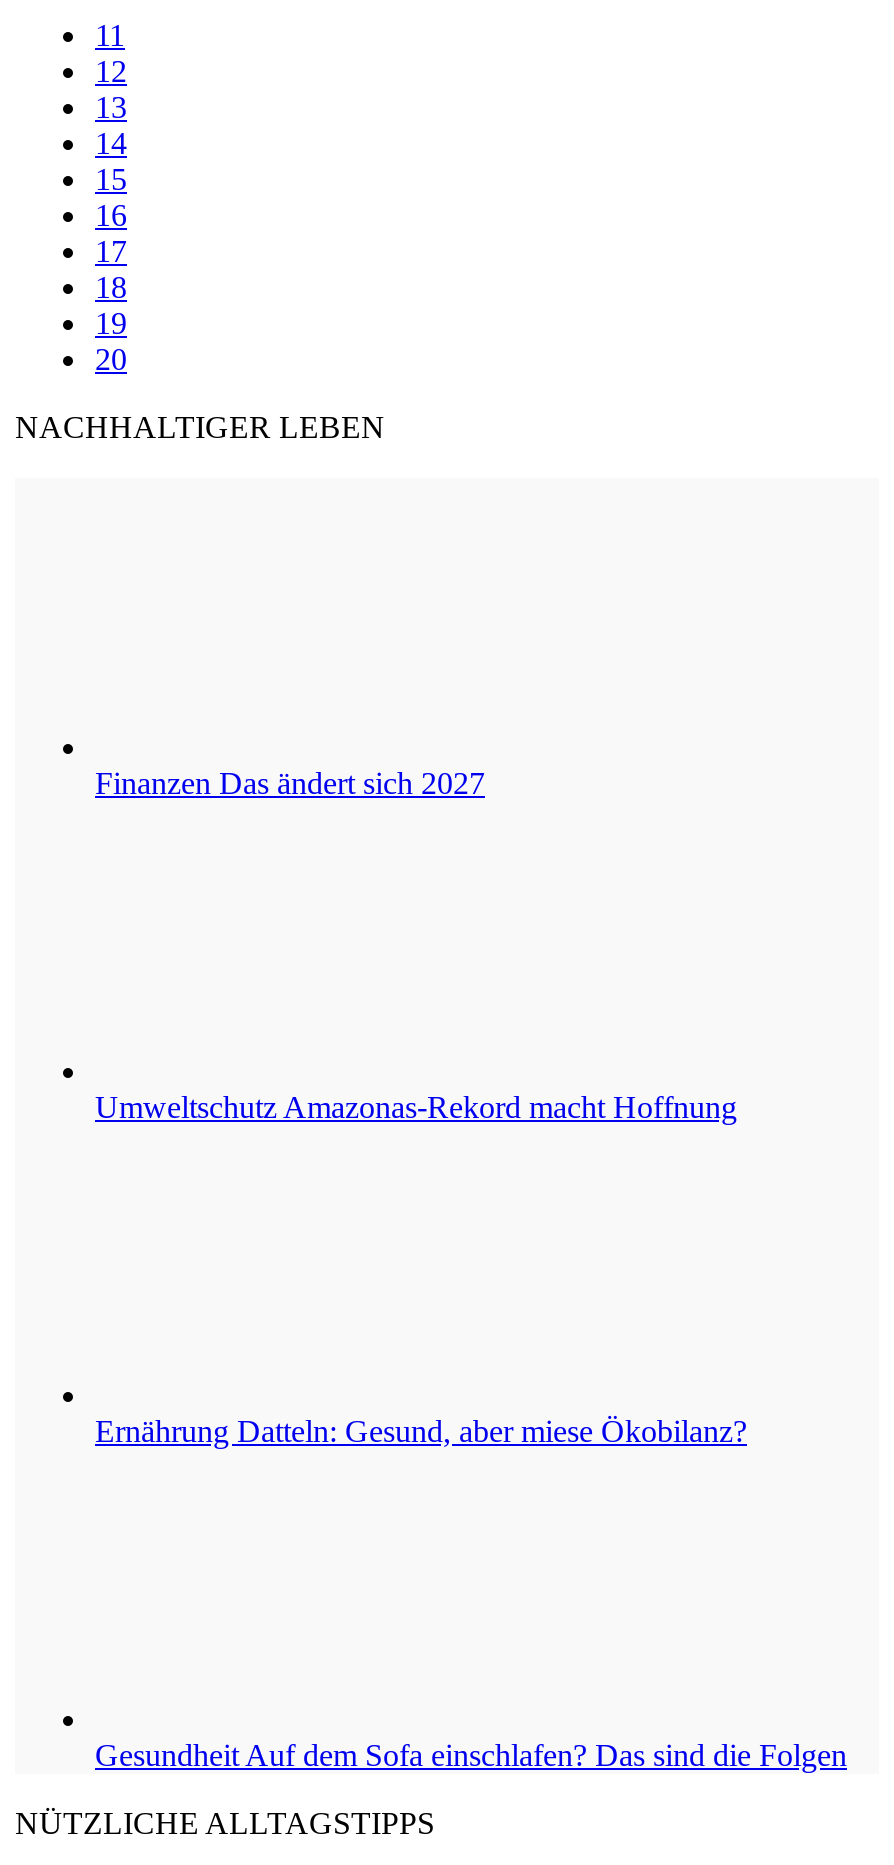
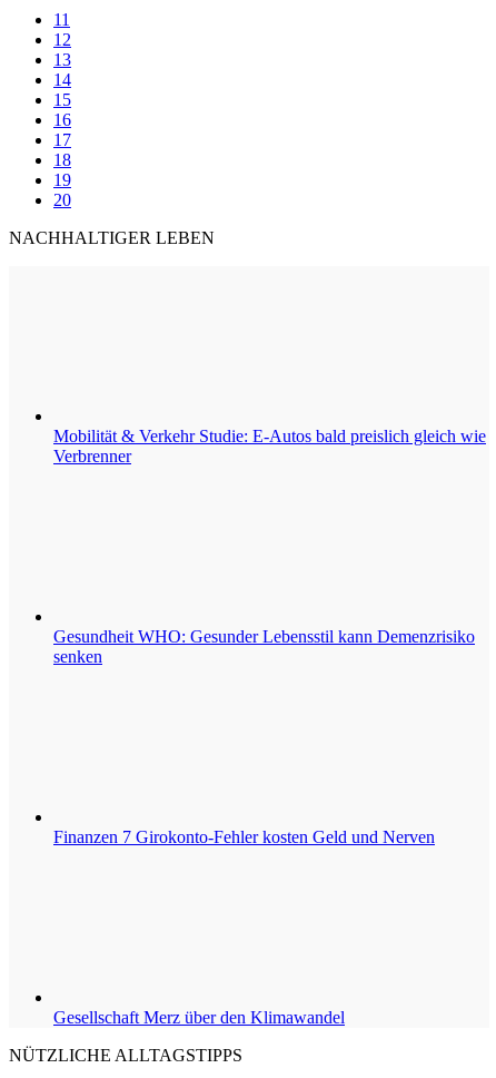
[95,766,485,800] Finanzen Das ändert sich 2027 -> [53,427,486,465] Mobilität & Verkehr Studie: E-Autos bald preislich gleich wie | Verbrenner
[95,1090,737,1124] Umweltschutz Amazonas-Rekord macht Hoffnung -> [53,627,475,666] Gesundheit WHO: Gesunder Lebensstil kann Demenzrisiko | senken
[95,1414,747,1448] Ernährung Datteln: Gesund, aber miese Ökobilanz? -> [53,827,435,846] Finanzen 7 Girokonto-Fehler kosten Geld und Nerven
[95,1738,847,1772] Gesundheit Auf dem Sofa einschlafen? Das sind die Folgen -> [53,1008,345,1027] Gesellschaft Merz über den Klimawandel

